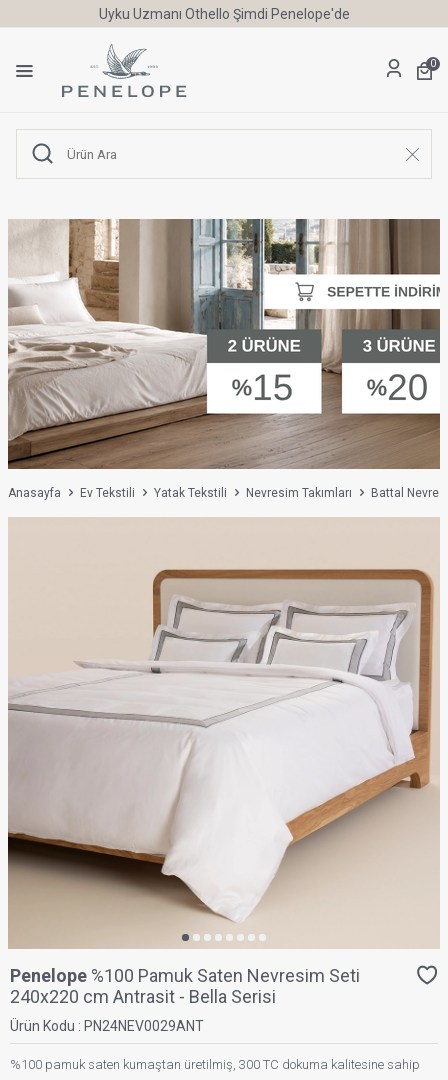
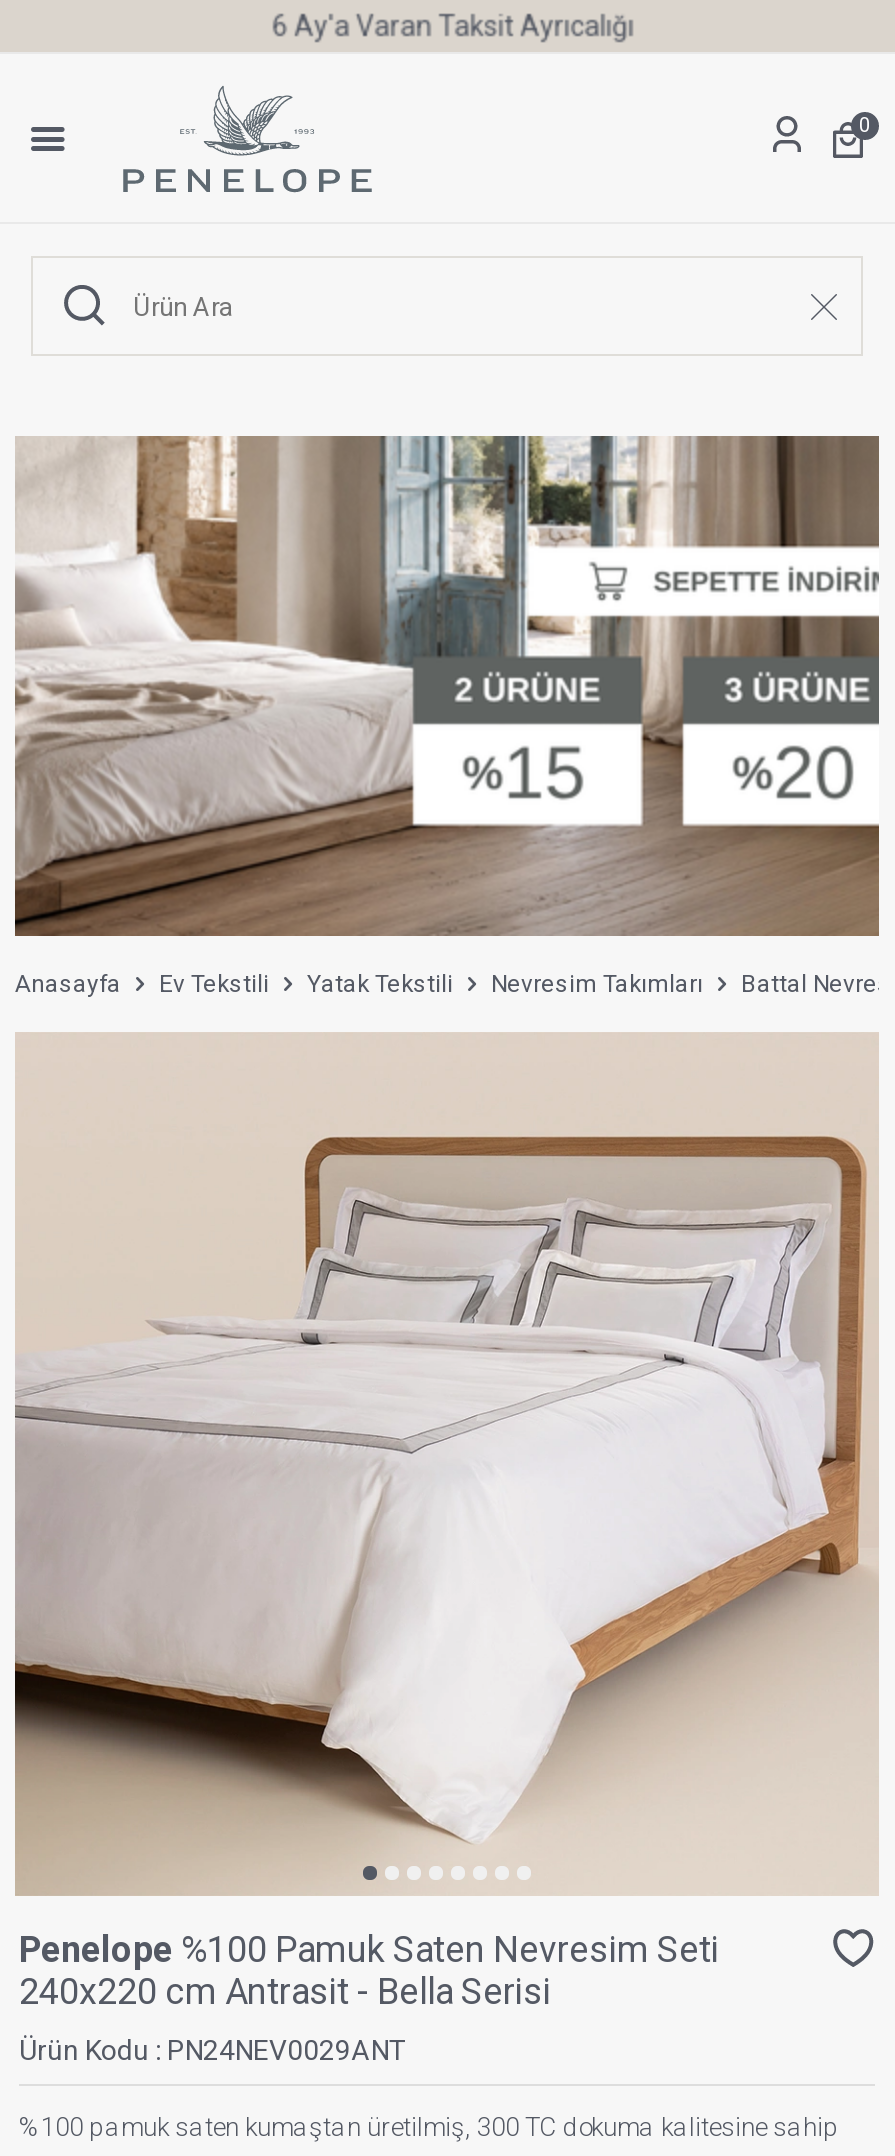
[98,6,349,22] Uyku Uzmanı Othello Şimdi Penelope'de -> [266,10,628,42] 6 Ay'a Varan Taksit Ayrıcalığı

